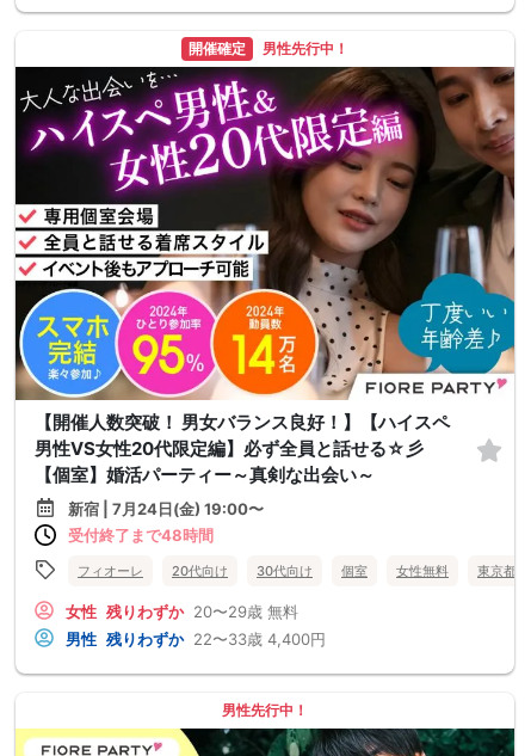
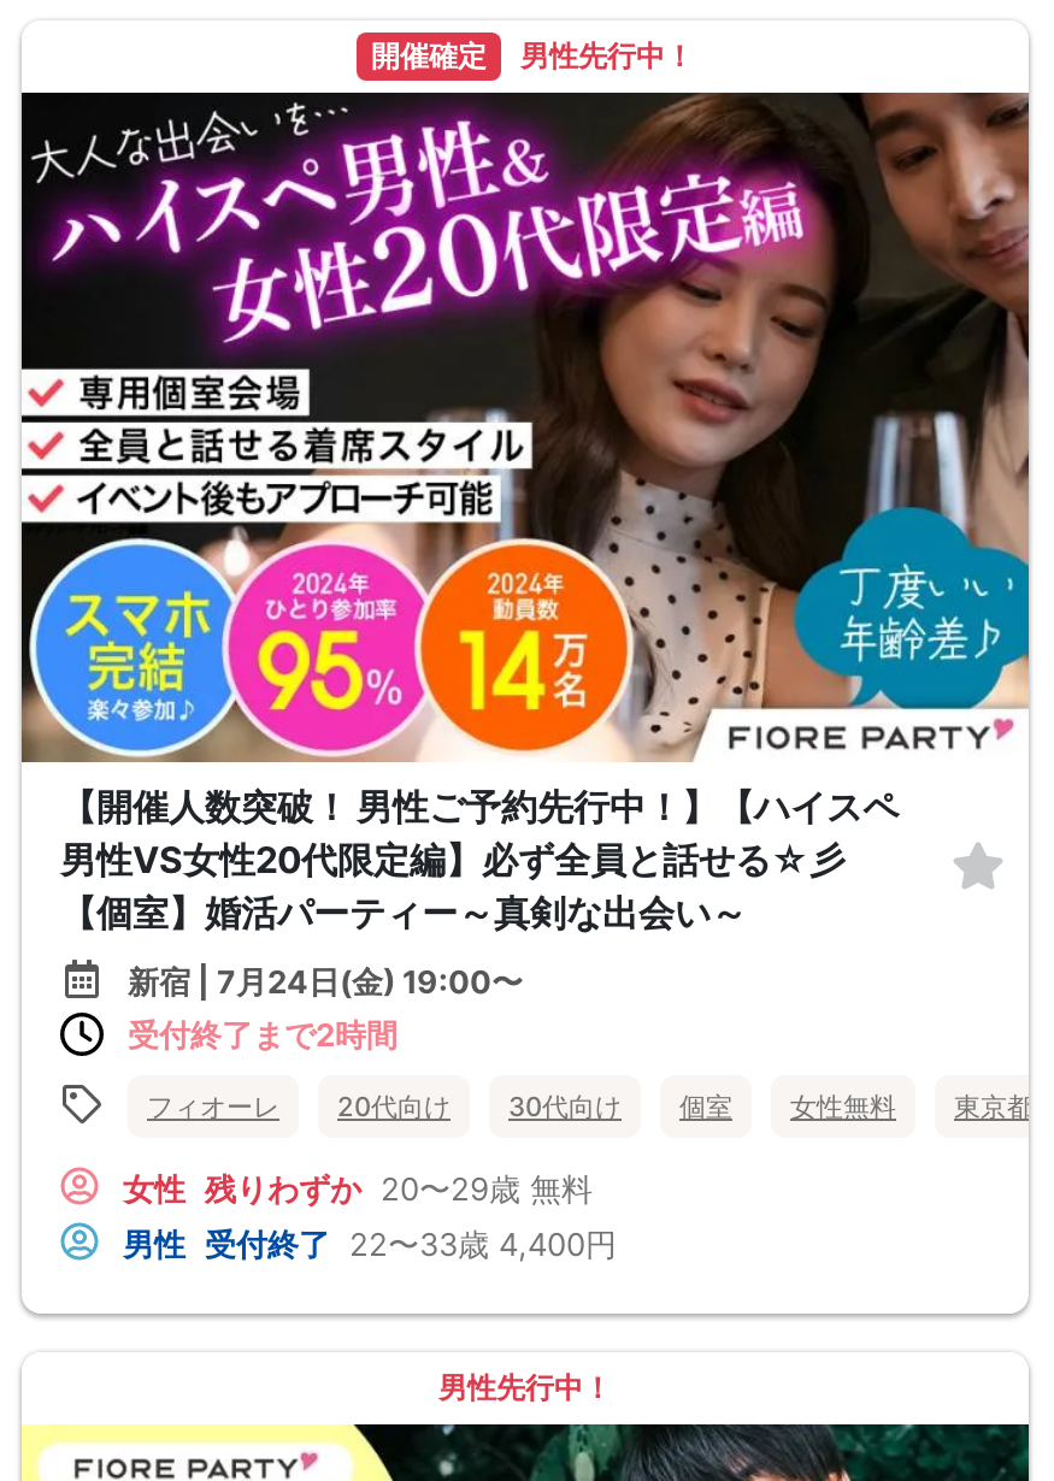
[35,411,450,434] 【開催人数突破！ 男女バランス良好！】【ハイスペ -> [60,785,899,831] 【開催人数突破！ 男性ご予約先行中！】【ハイスペ
[68,525,214,545] 受付終了まで48時間 -> [128,1016,398,1055] 受付終了まで2時間
[66,629,326,648] 男性 残りわずか 22〜33歳 4,400円 -> [123,1225,617,1263] 男性 受付終了 22〜33歳 4,400円

